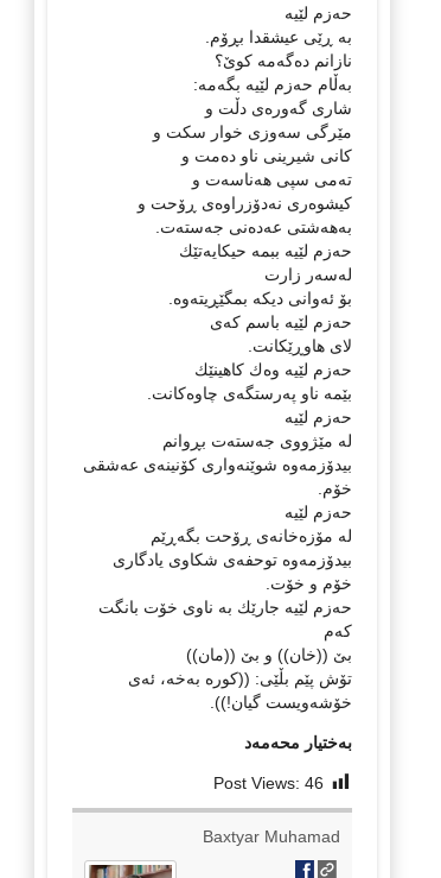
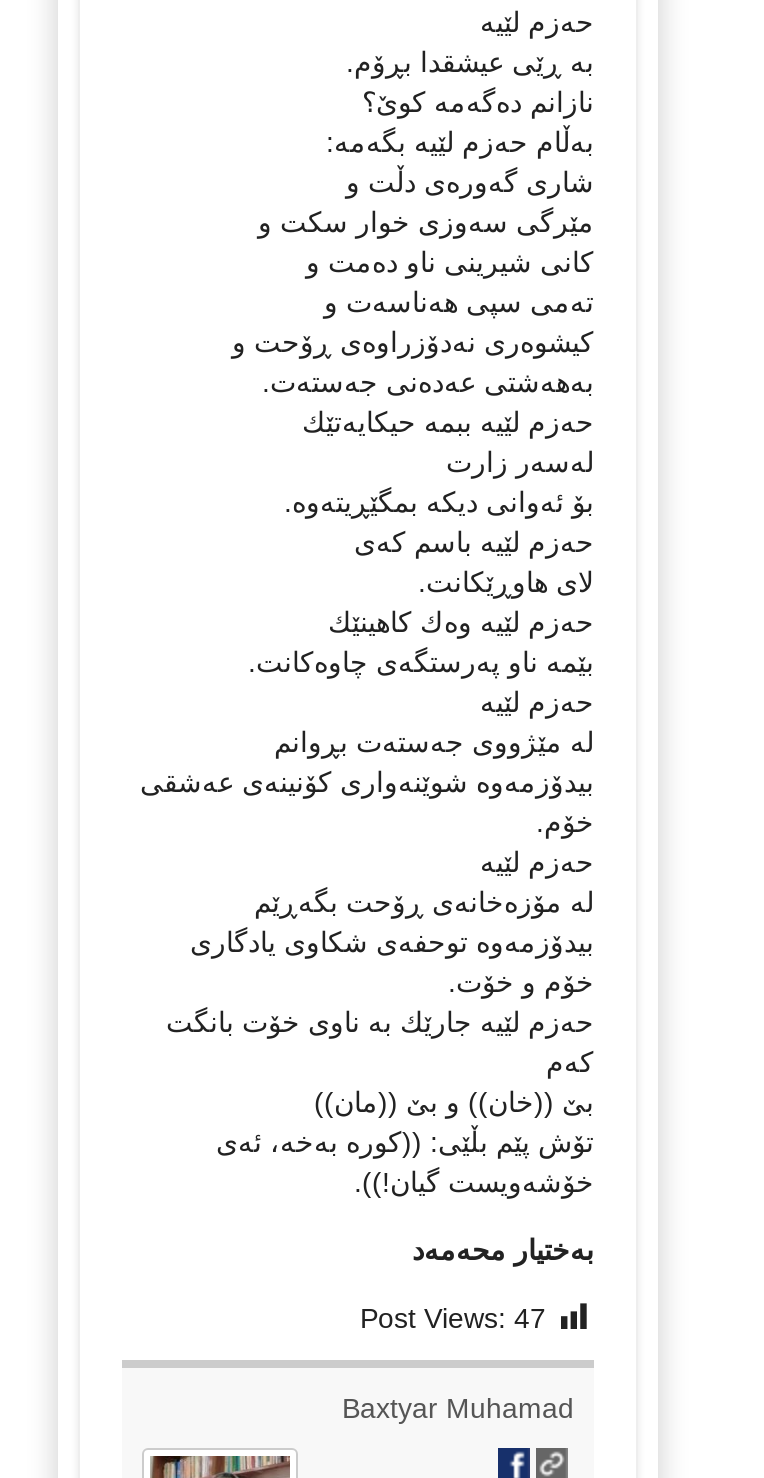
[213,773,324,792] Post Views: 46 -> [360,1301,546,1333] Post Views: 47

